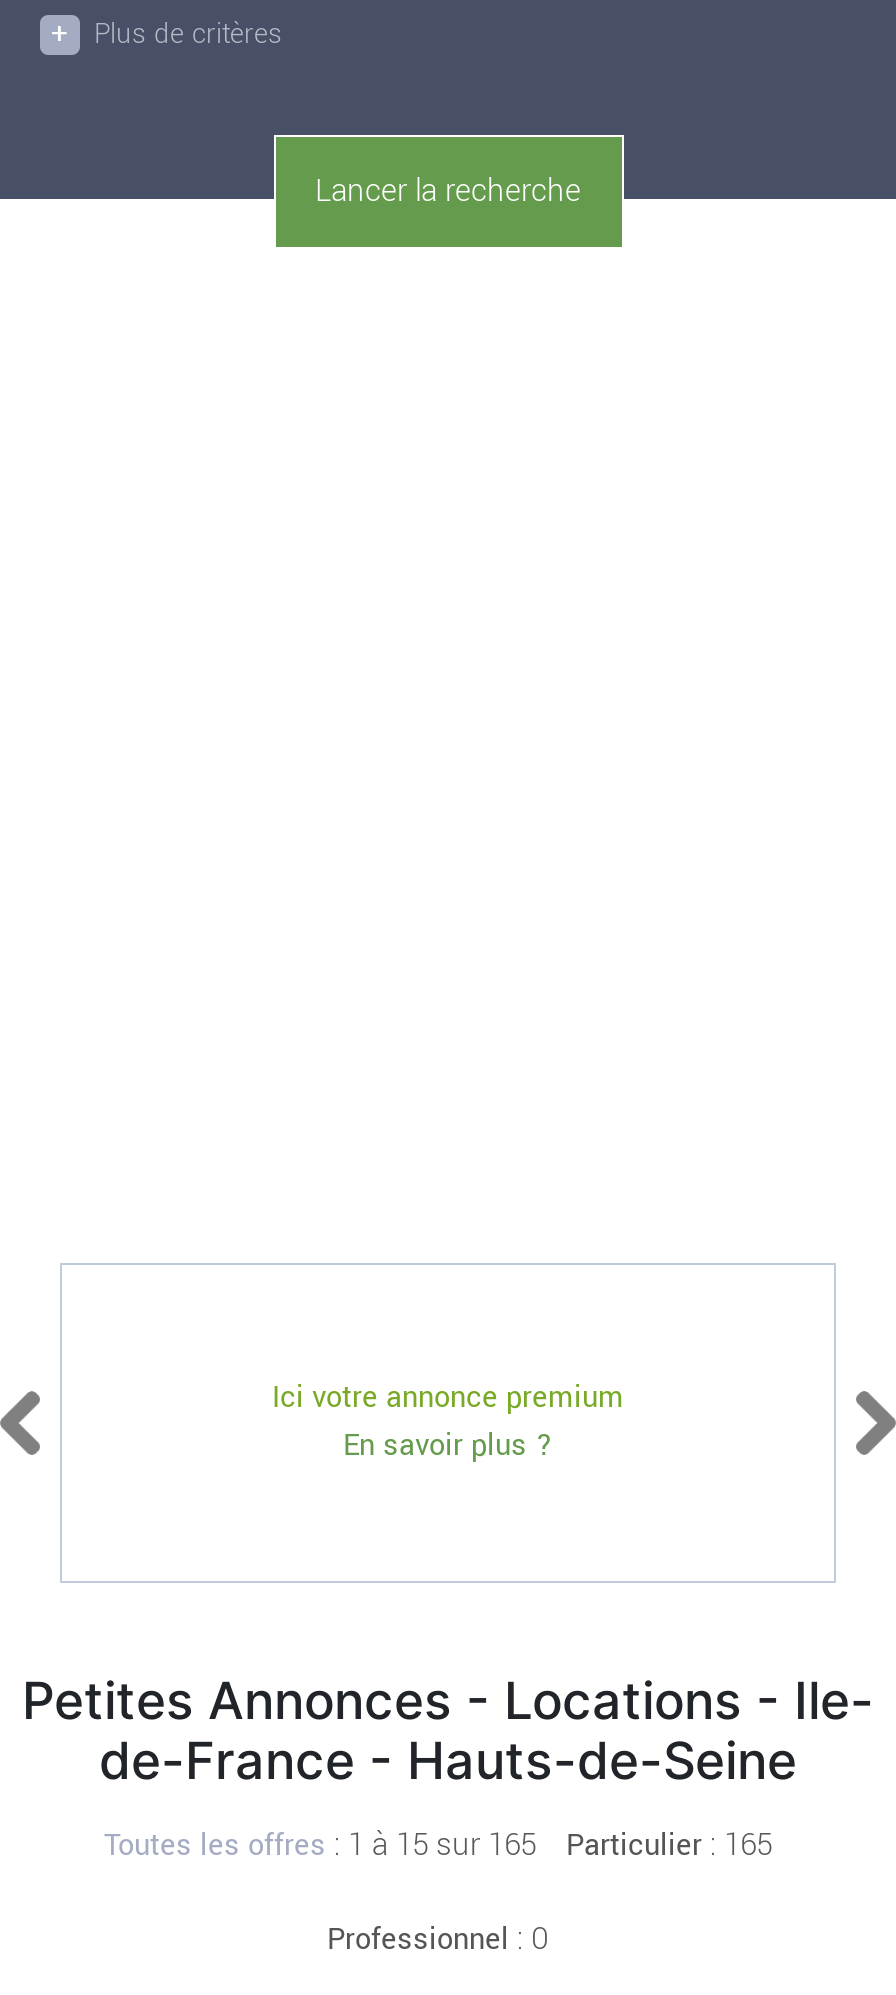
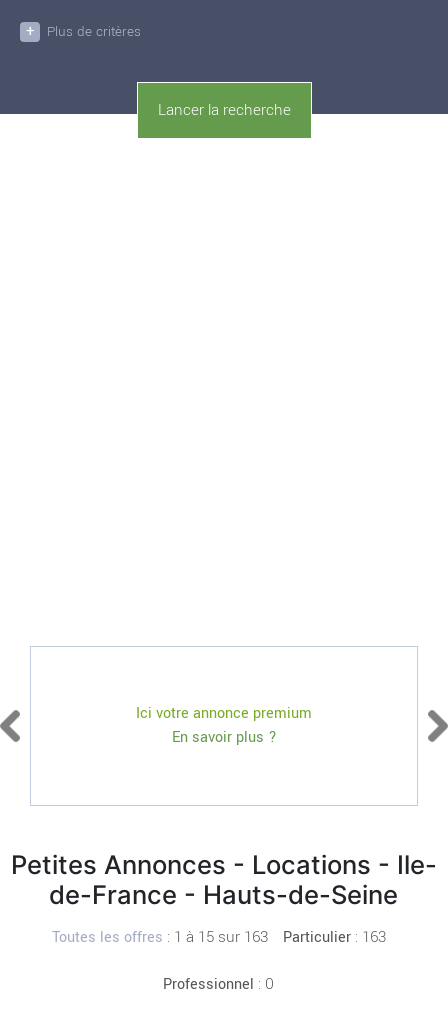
[104,1823,536,1867] Toutes les offres: 1 à 15 sur 165 -> [52,926,268,948] Toutes les offres: 1 à 15 sur 163
[566,1823,772,1867] Particulier: 165 -> [283,926,386,948] Particulier: 163

